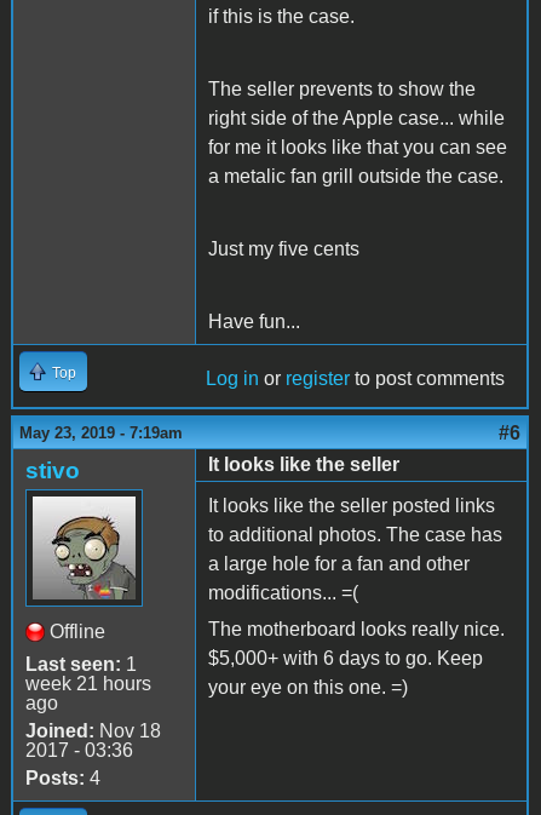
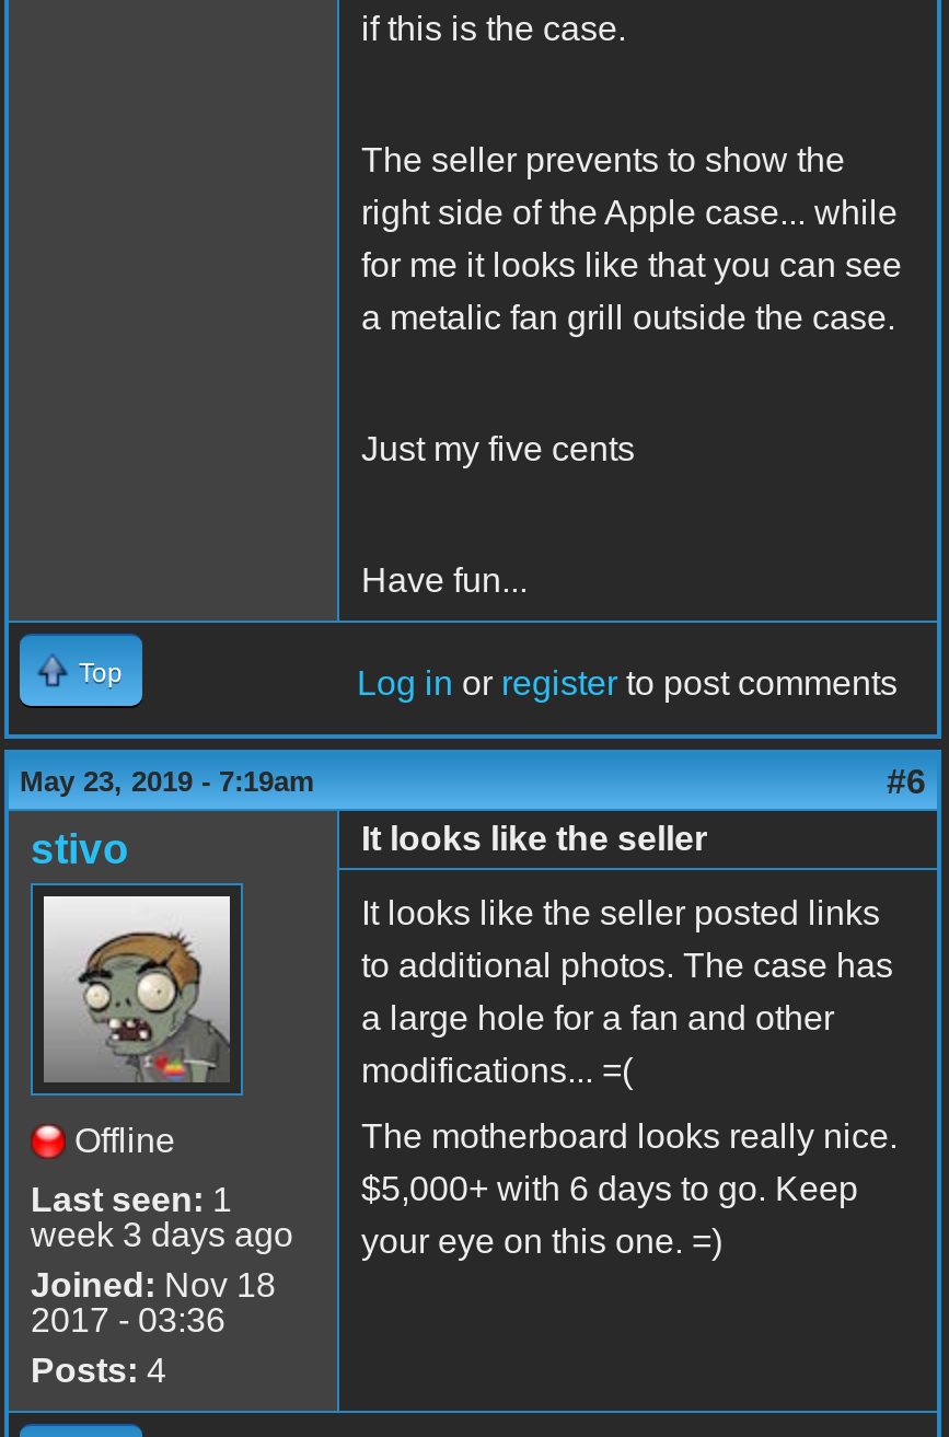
[25,674,151,714] week 21 hours | ago -> [31,1216,293,1254] week 3 days ago

